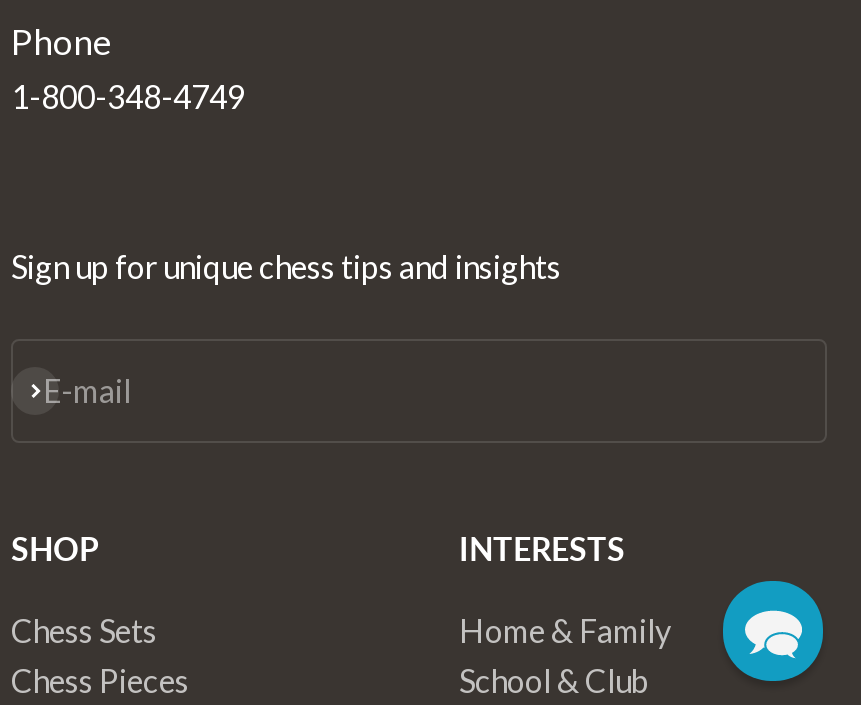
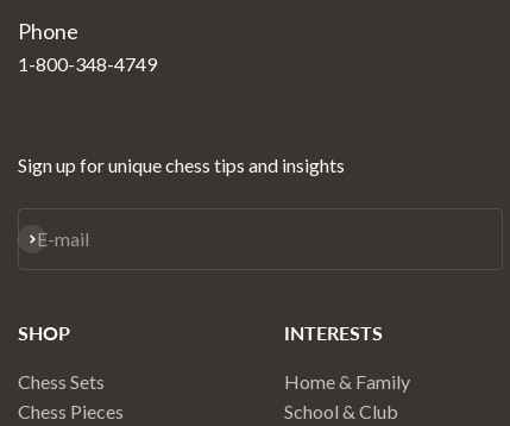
[721,579,825,683] [image] -> none

